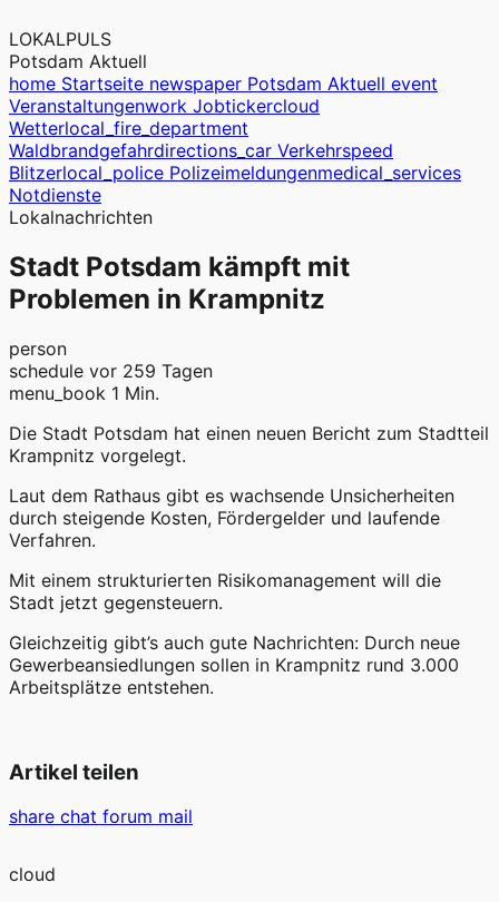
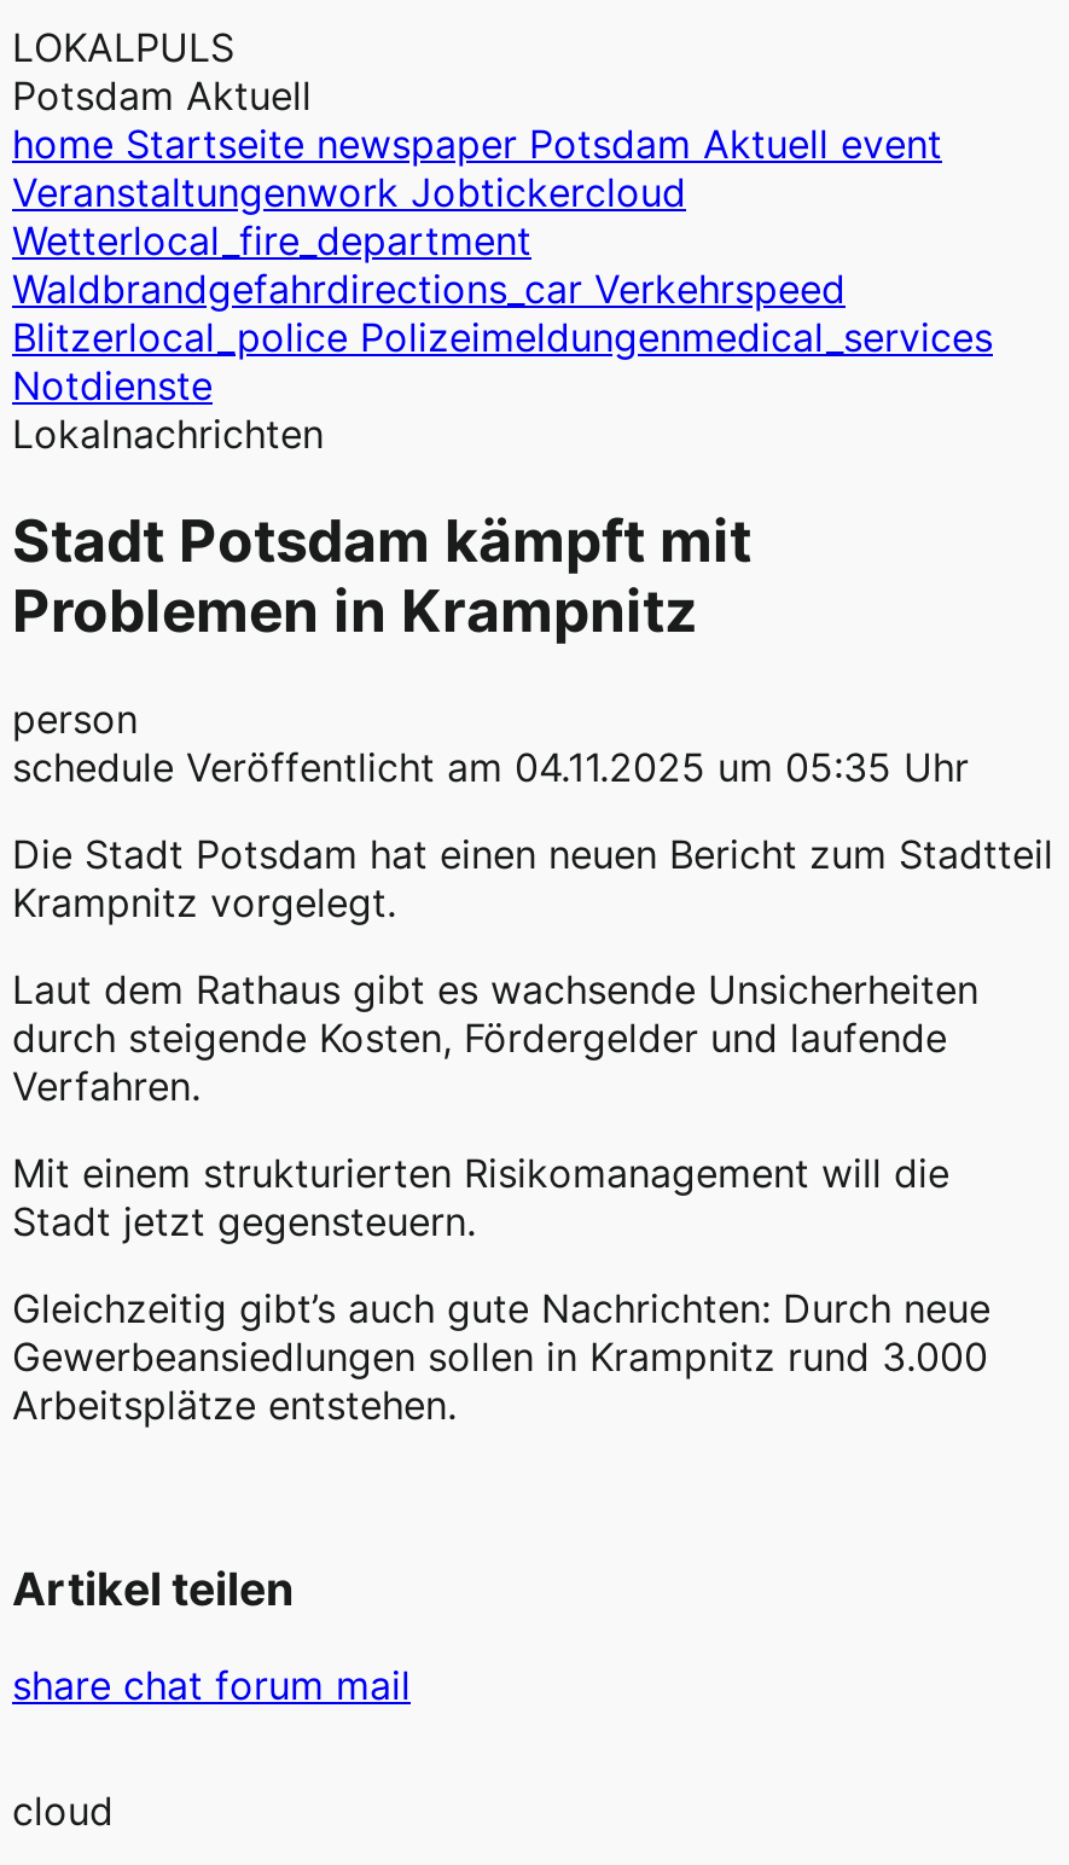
[9,359,213,404] schedule vor 259 Tagen | menu_book 1 Min. -> [12,742,969,791] schedule Veröffentlicht am 04.11.2025 um 05:35 Uhr

